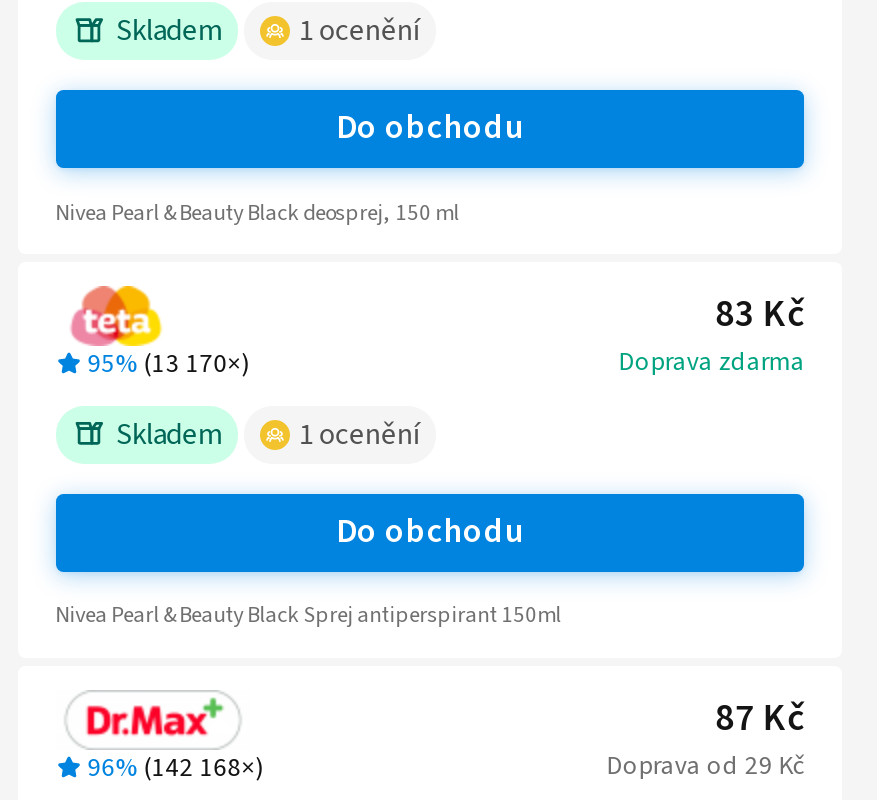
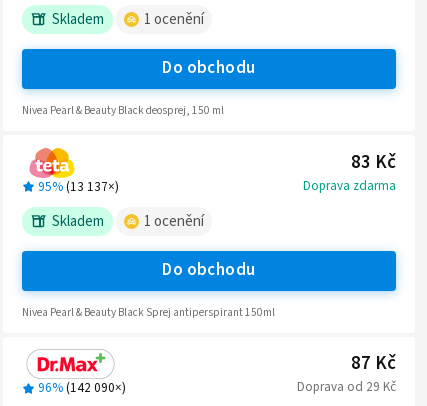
[88,346,250,382] 95% (13 170×) -> [38,177,119,195] 95% (13 137×)
[88,750,264,786] 96% (142 168×) -> [38,379,126,397] 96% (142 090×)

